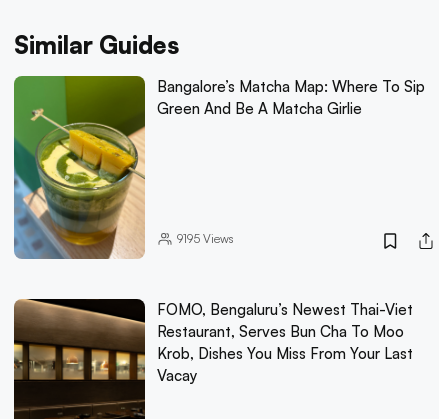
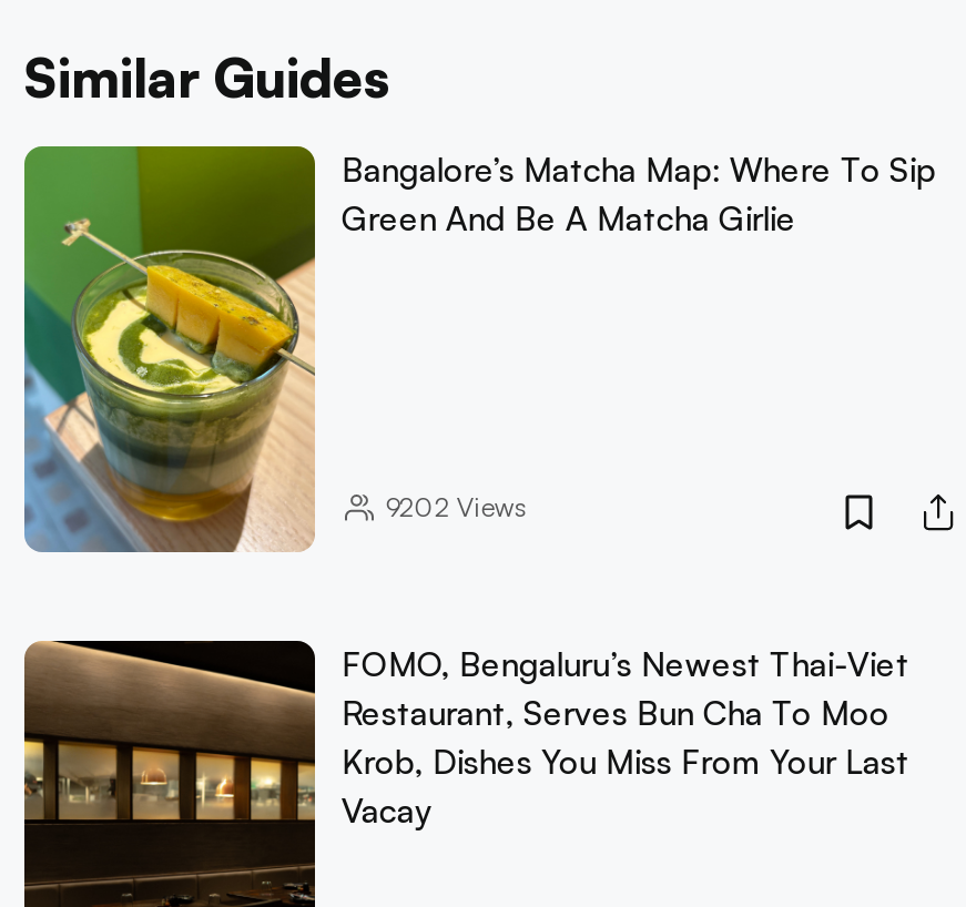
[177,231,234,246] 9195 Views -> [386,490,525,524] 9202 Views

